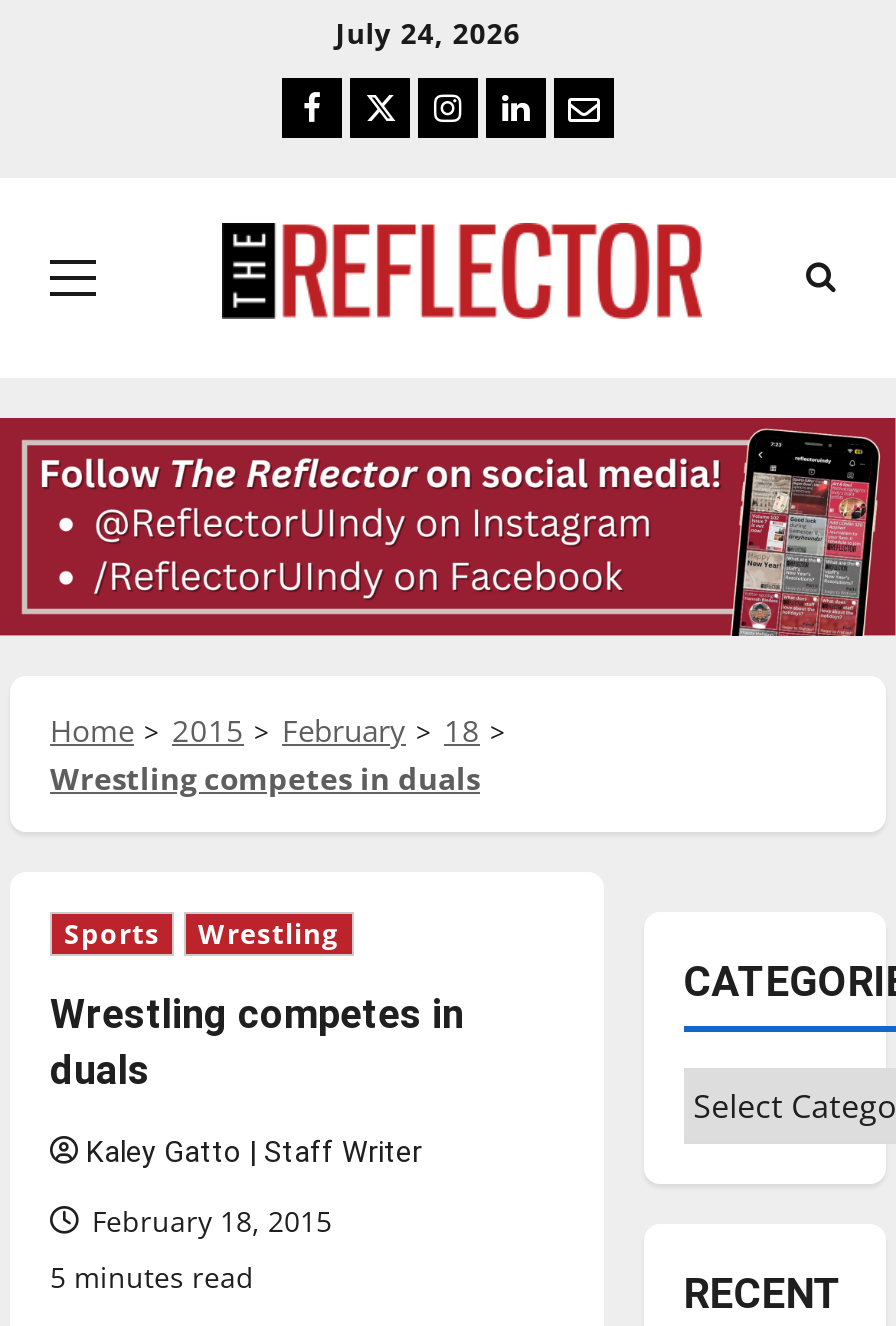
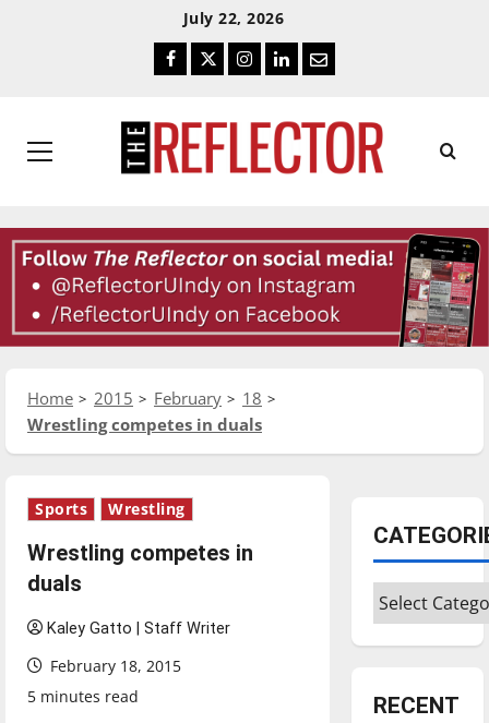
[336,14,520,52] July 24, 2026 -> [183,8,284,28] July 22, 2026

